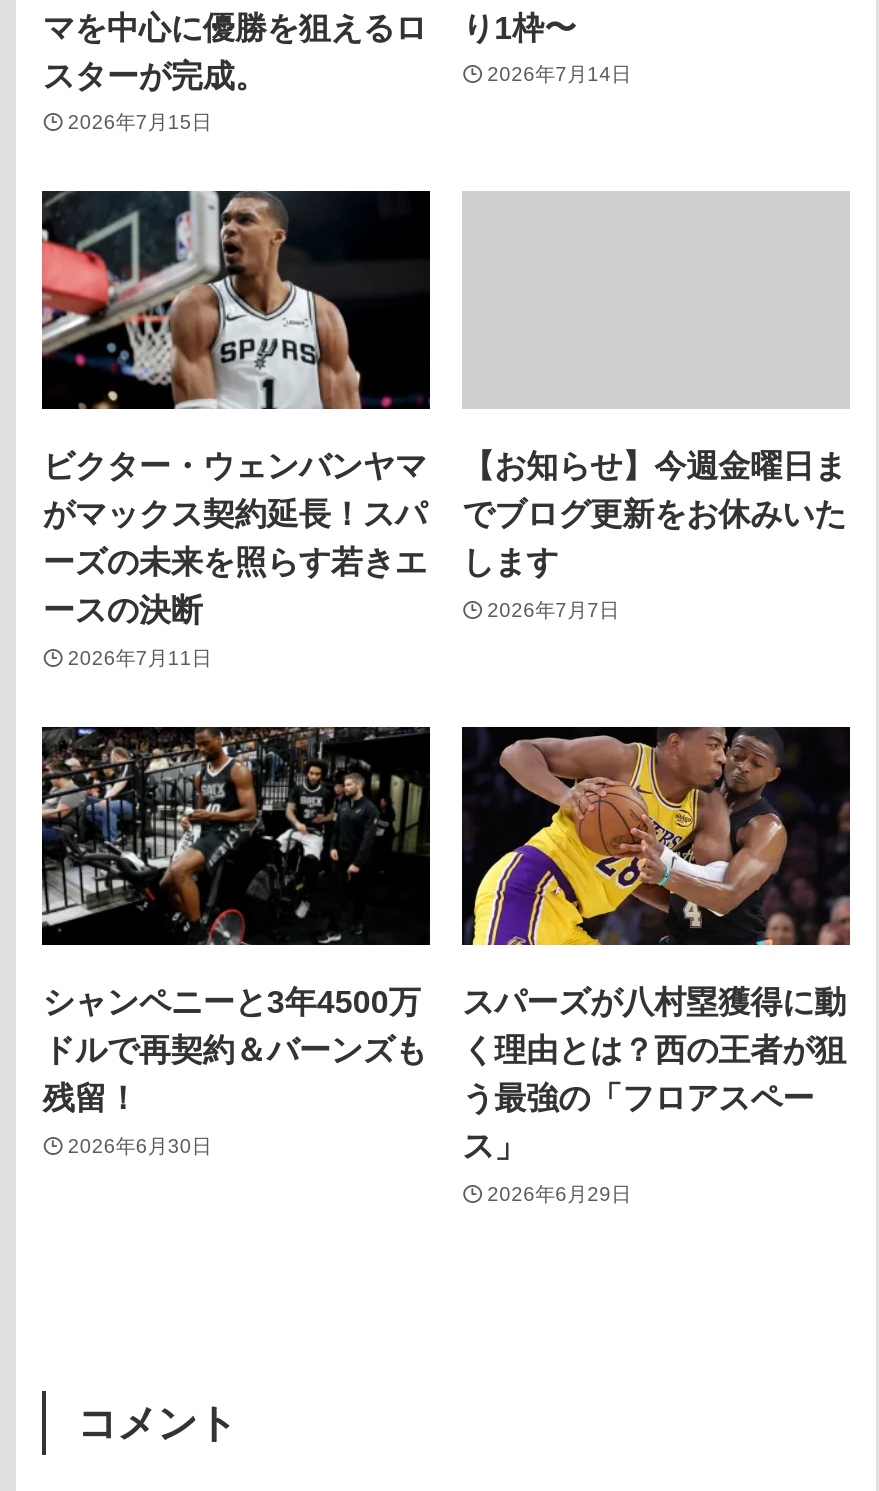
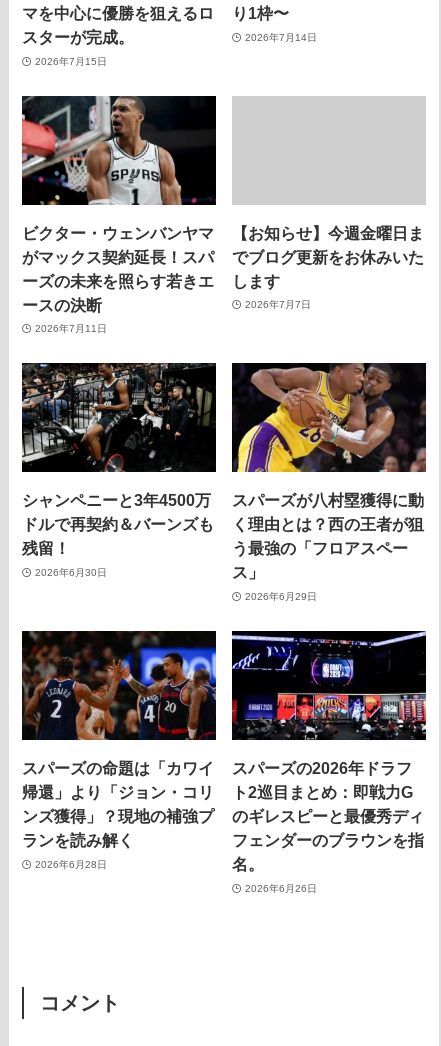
none -> [21,630,217,870] [image] | スパーズの命題は「カワイ | 帰還」より「ジョン・コリ | ンズ獲得」？現地の補強プ | ランを読み解く | 2026年6月28日
none -> [231,630,427,894] [image] | スパーズの2026年ドラフ | ト2巡目まとめ：即戦力G | のギレスピーと最優秀ディ | フェンダーのブラウンを指 | 名。 | 2026年6月26日

